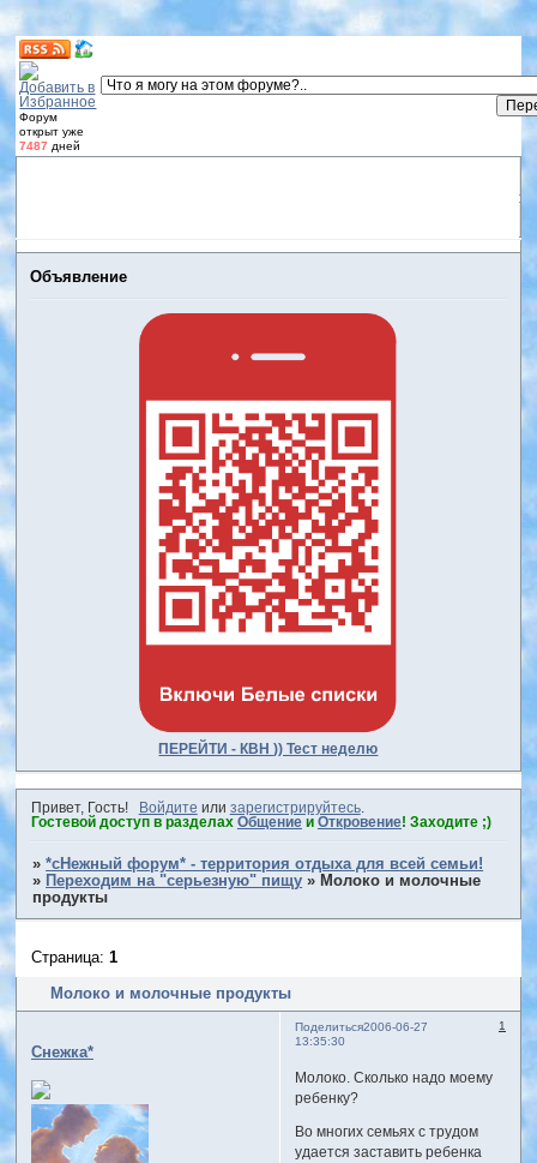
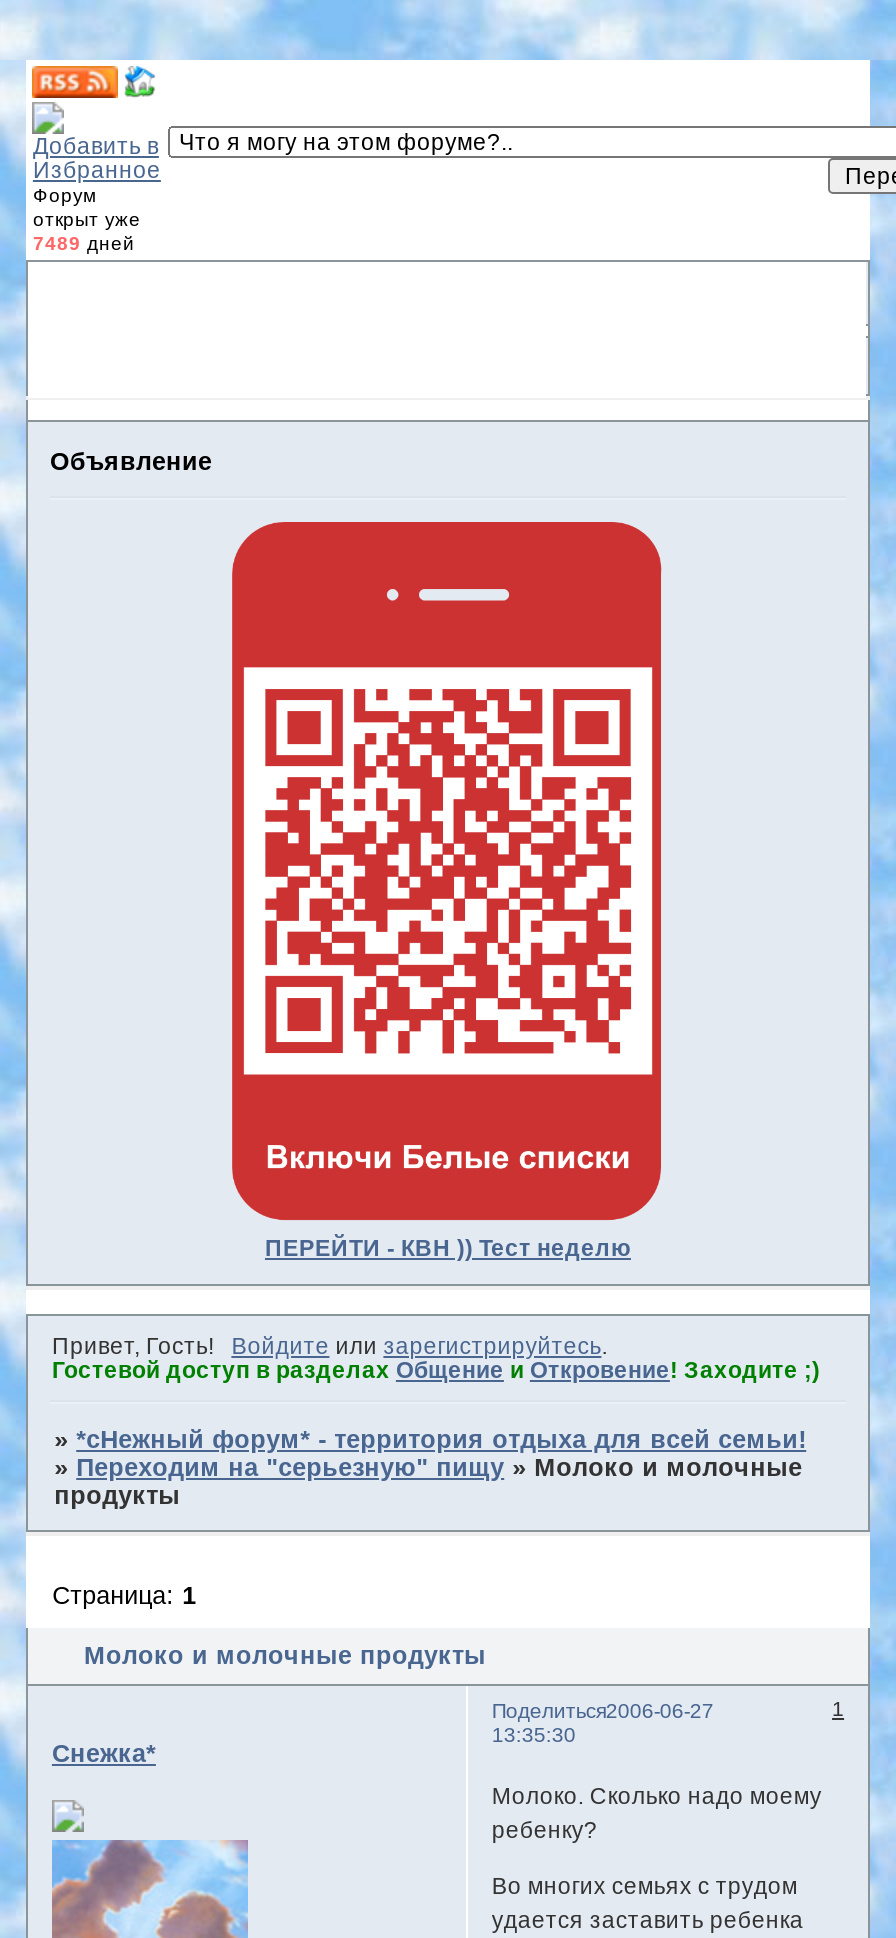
[20,139,81,152] 7487 дней -> [33,232,135,254] 7489 дней

